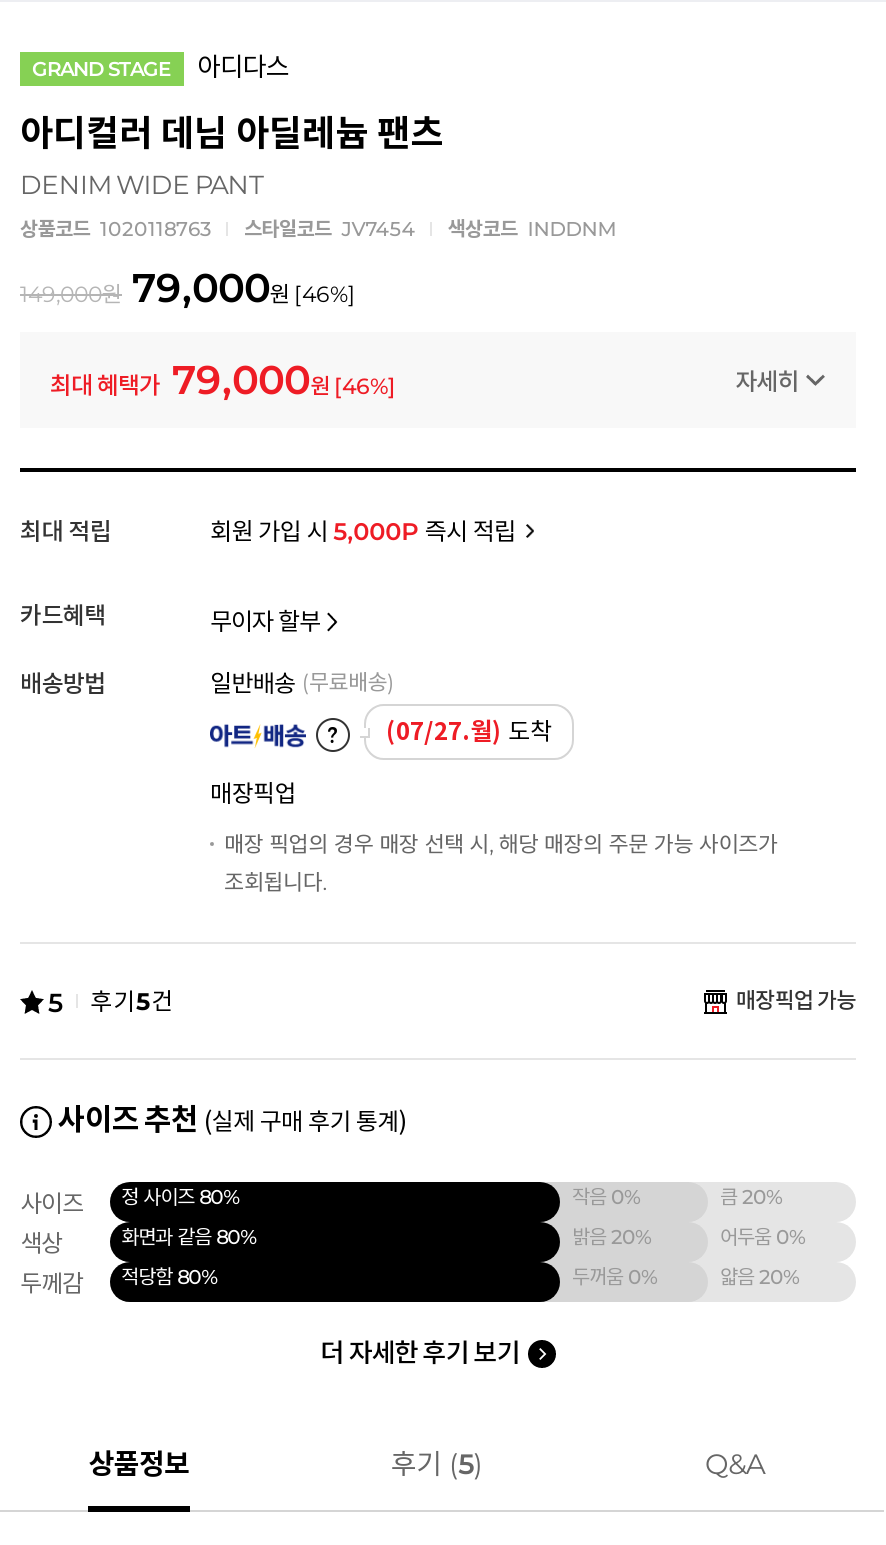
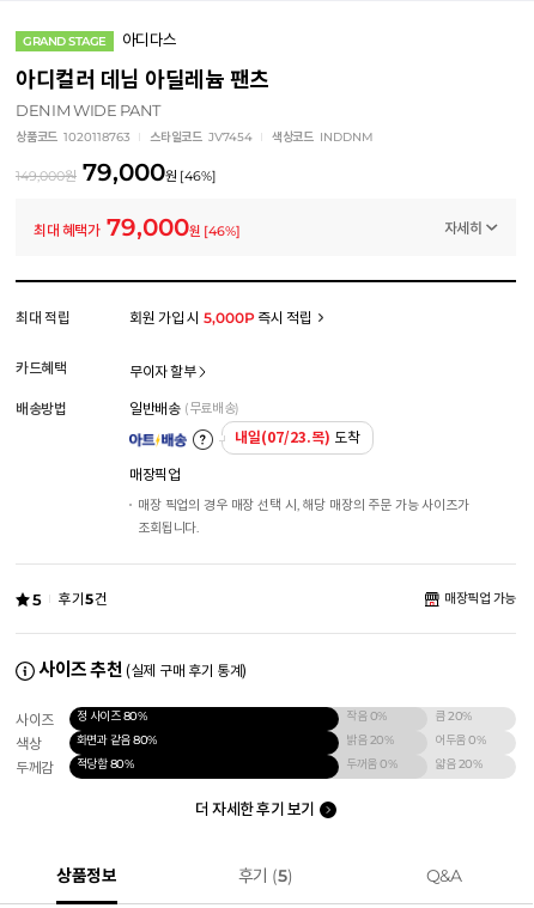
[386,716,552,746] (07/27.월) 도착 -> [235,428,360,446] 내일(07/23.목) 도착

